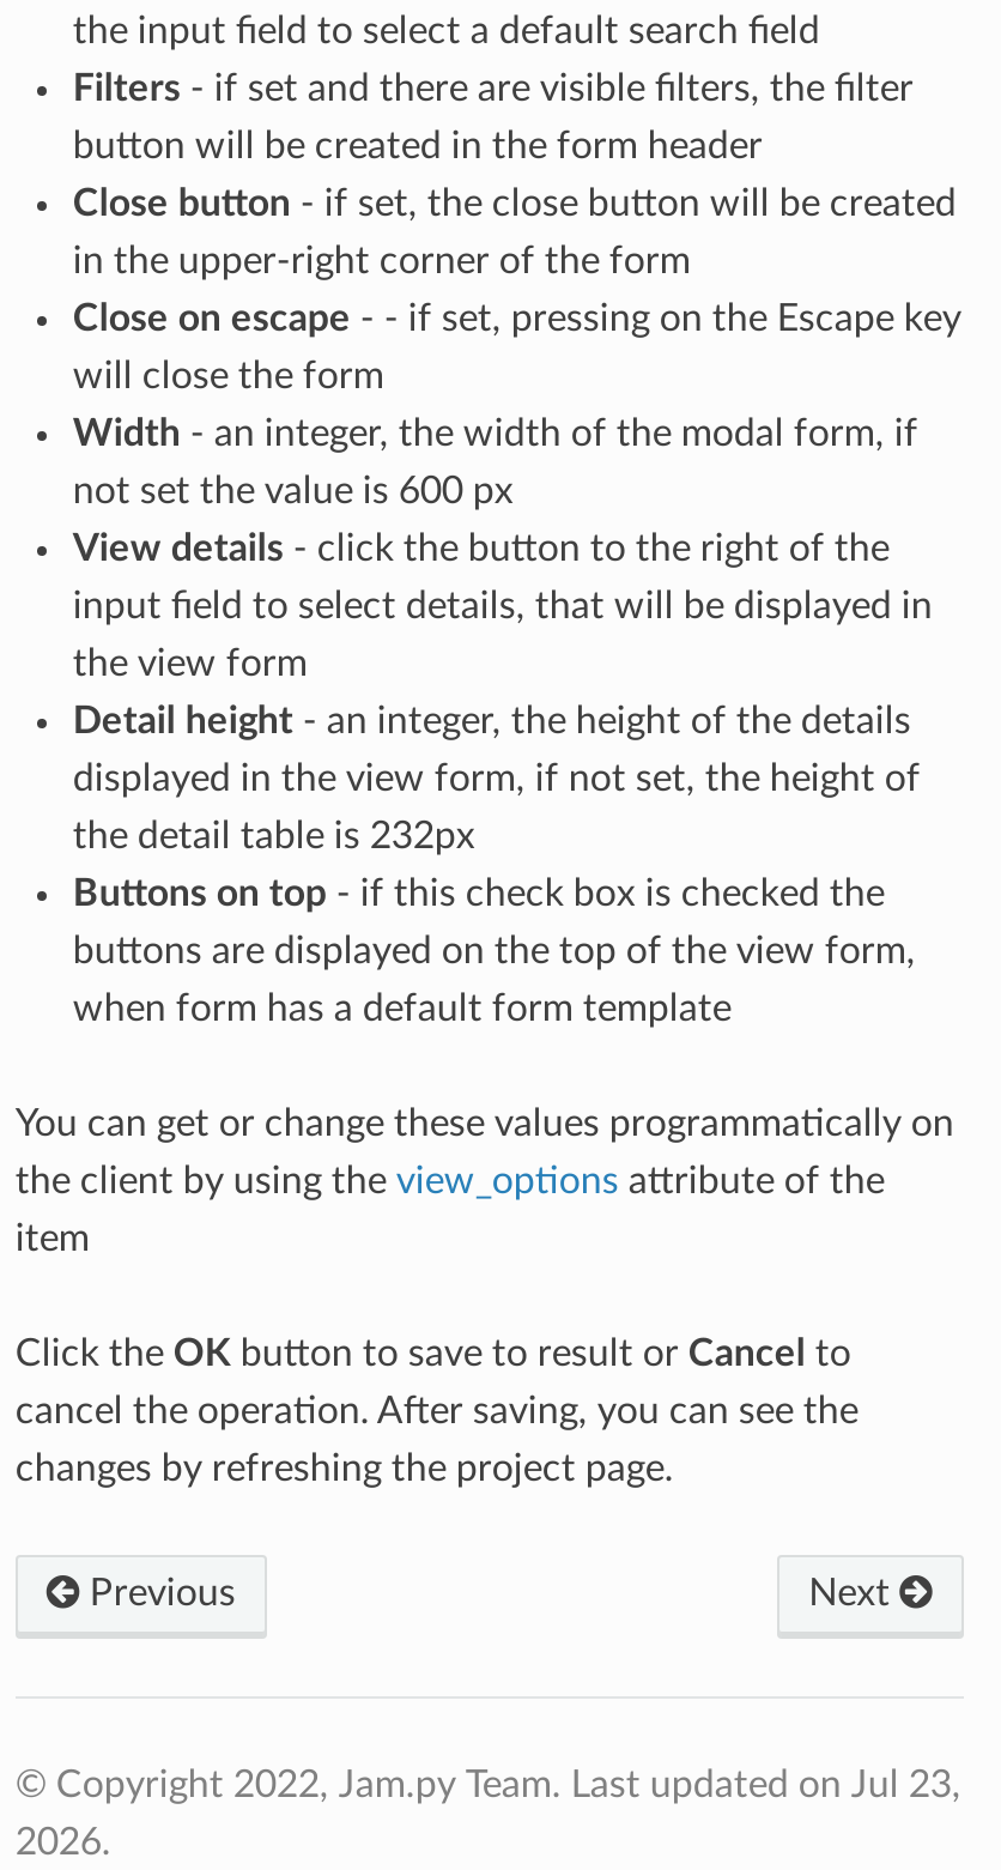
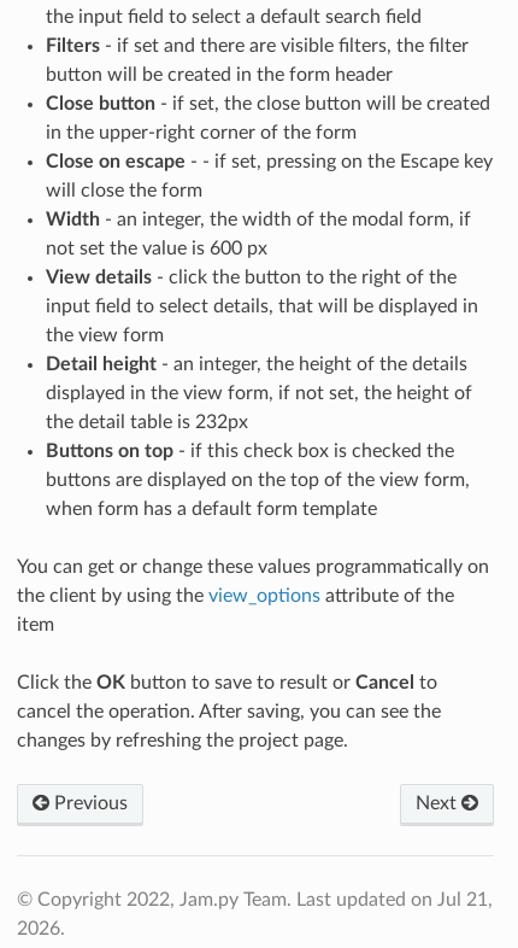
[15,1765,961,1803] © Copyright 2022, Jam.py Team. Last updated on Jul 23, -> [17,890,493,909] © Copyright 2022, Jam.py Team. Last updated on Jul 21,

